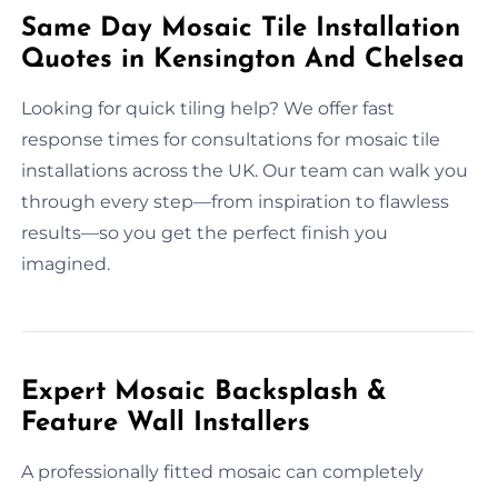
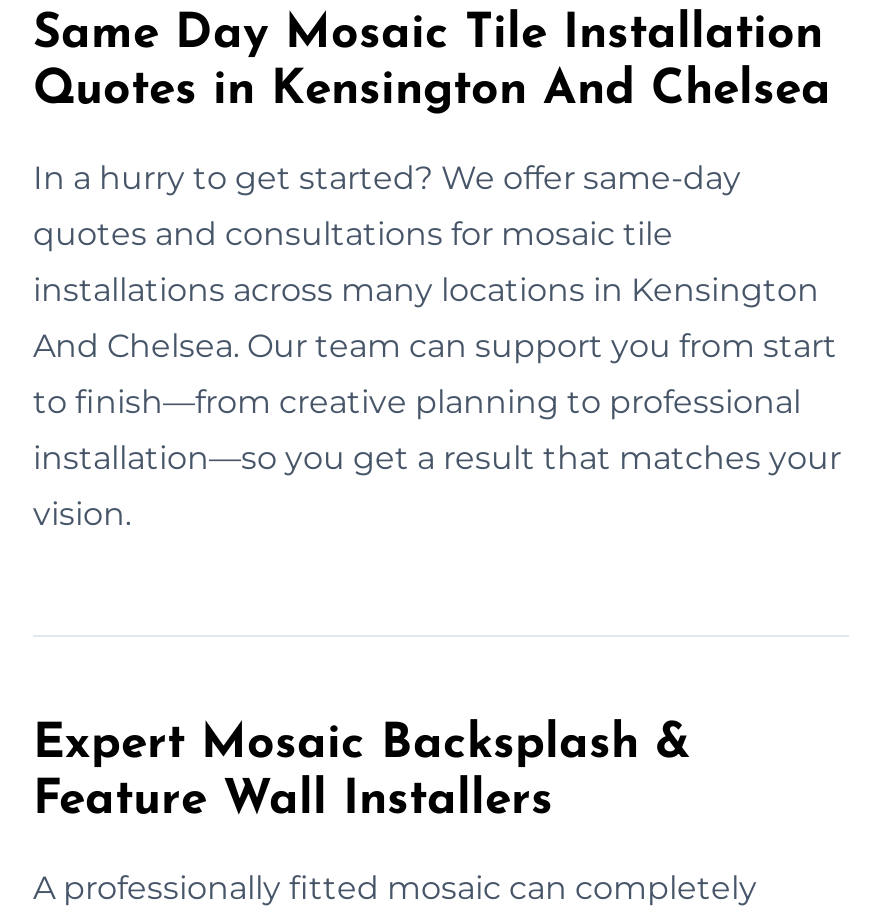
[21,98,468,275] Looking for quick tiling help? We offer fast | response times for consultations for mosaic tile | installations across the UK. Our team can walk you | through every step—from inspiration to flawless | results—so you get the perfect finish you | imagined. -> [33,160,841,534] In a hurry to get started? We offer same-day | quotes and consultations for mosaic tile | installations across many locations in Kensington | And Chelsea. Our team can support you from start | to finish—from creative planning to professional | installation—so you get a result that matches your | vision.

